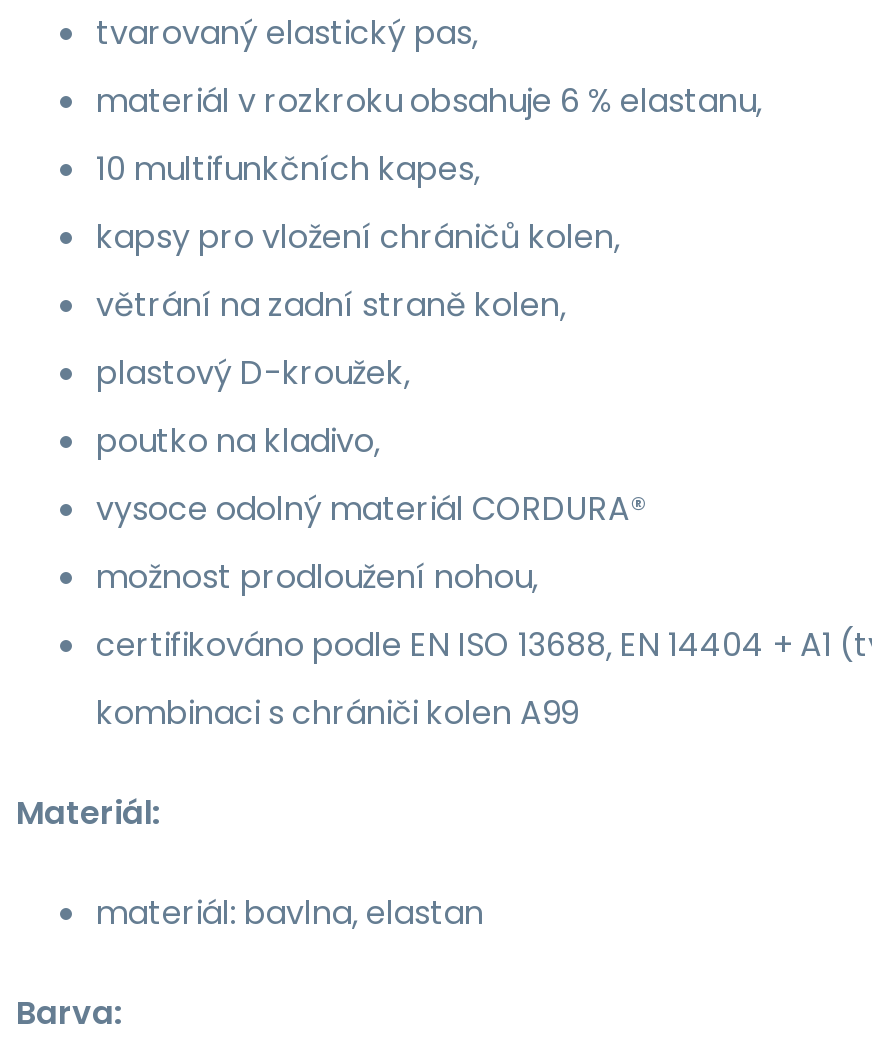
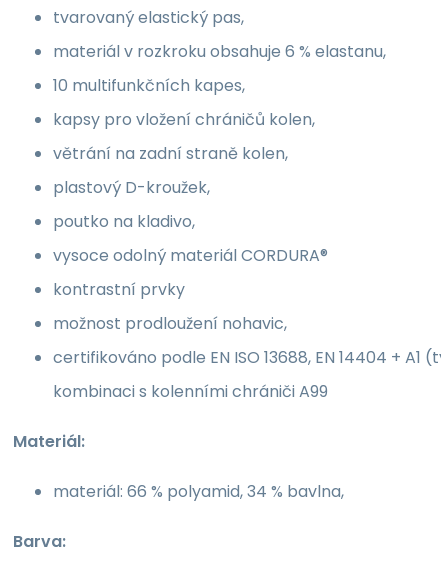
[96,553,538,599] možnost prodloužení nohou, -> [53,278,287,335] kontrastní prvky | možnost prodloužení nohavic,
[96,689,578,735] kombinaci s chrániči kolen A99 -> [53,380,328,403] kombinaci s kolenními chrániči A99
[96,889,484,935] materiál: bavlna, elastan -> [53,480,344,503] materiál: 66 % polyamid, 34 % bavlna,

